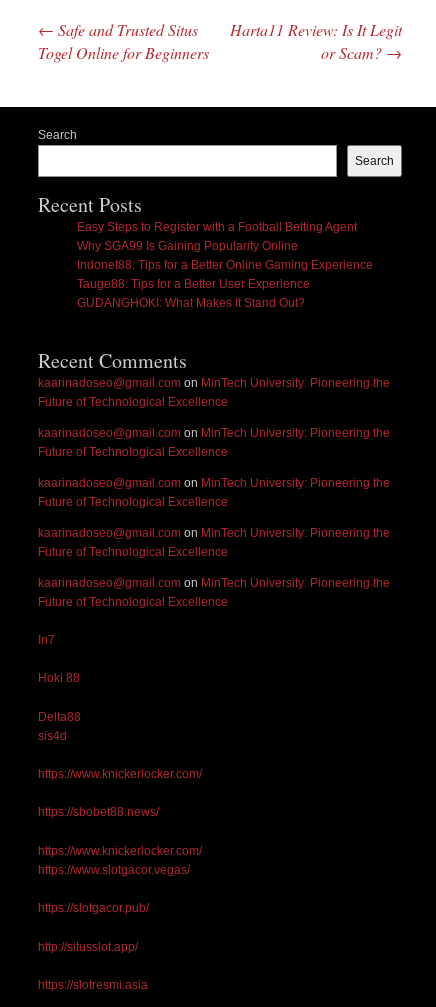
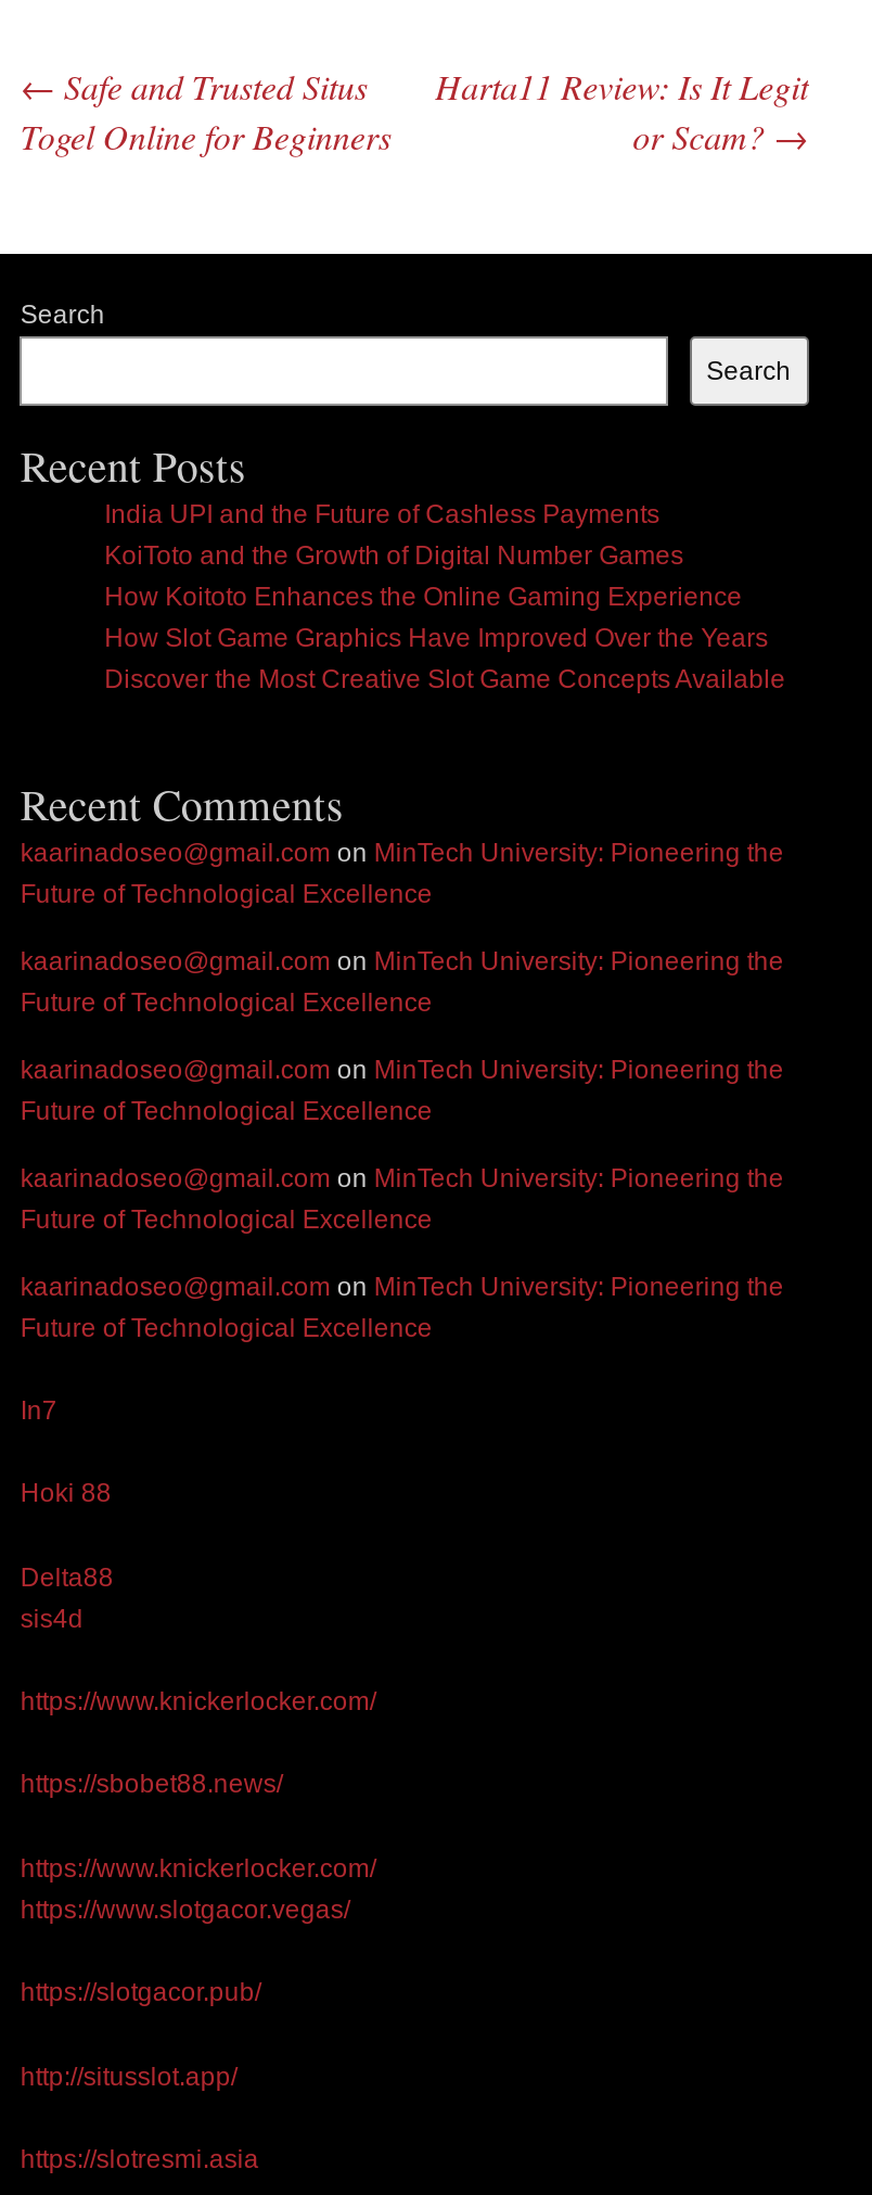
[77,220,373,310] Easy Steps to Register with a Football Betting Agent | Why SGA99 Is Gaining Popularity Online | Indonet88: Tips for a Better Online Gaming Experience | Tauge88: Tips for a Better User Experience | GUDANGHOKI: What Makes It Stand Out? -> [104,500,785,695] India UPI and the Future of Cashless Payments | KoiToto and the Growth of Digital Number Games | How Koitoto Enhances the Online Gaming Experience | How Slot Game Graphics Have Improved Over the Years | Discover the Most Creative Slot Game Concepts Available

